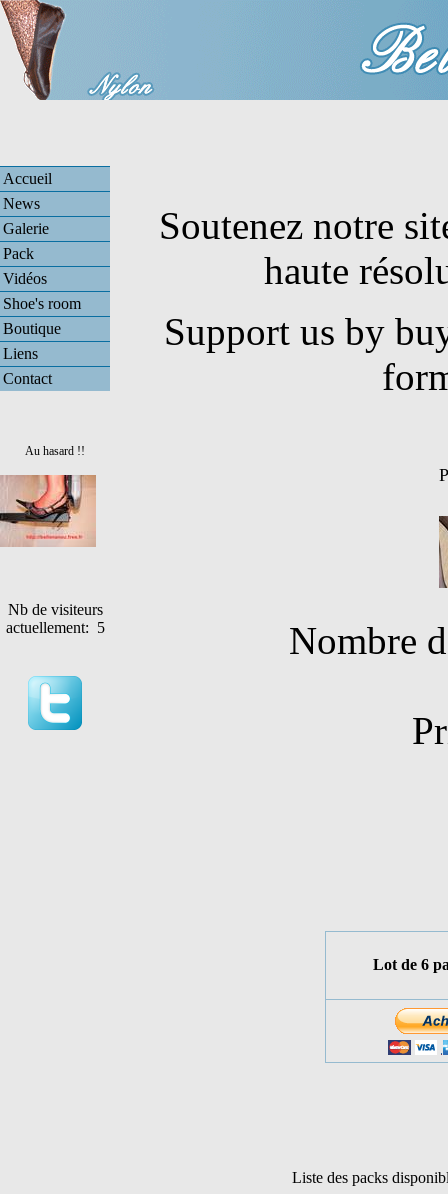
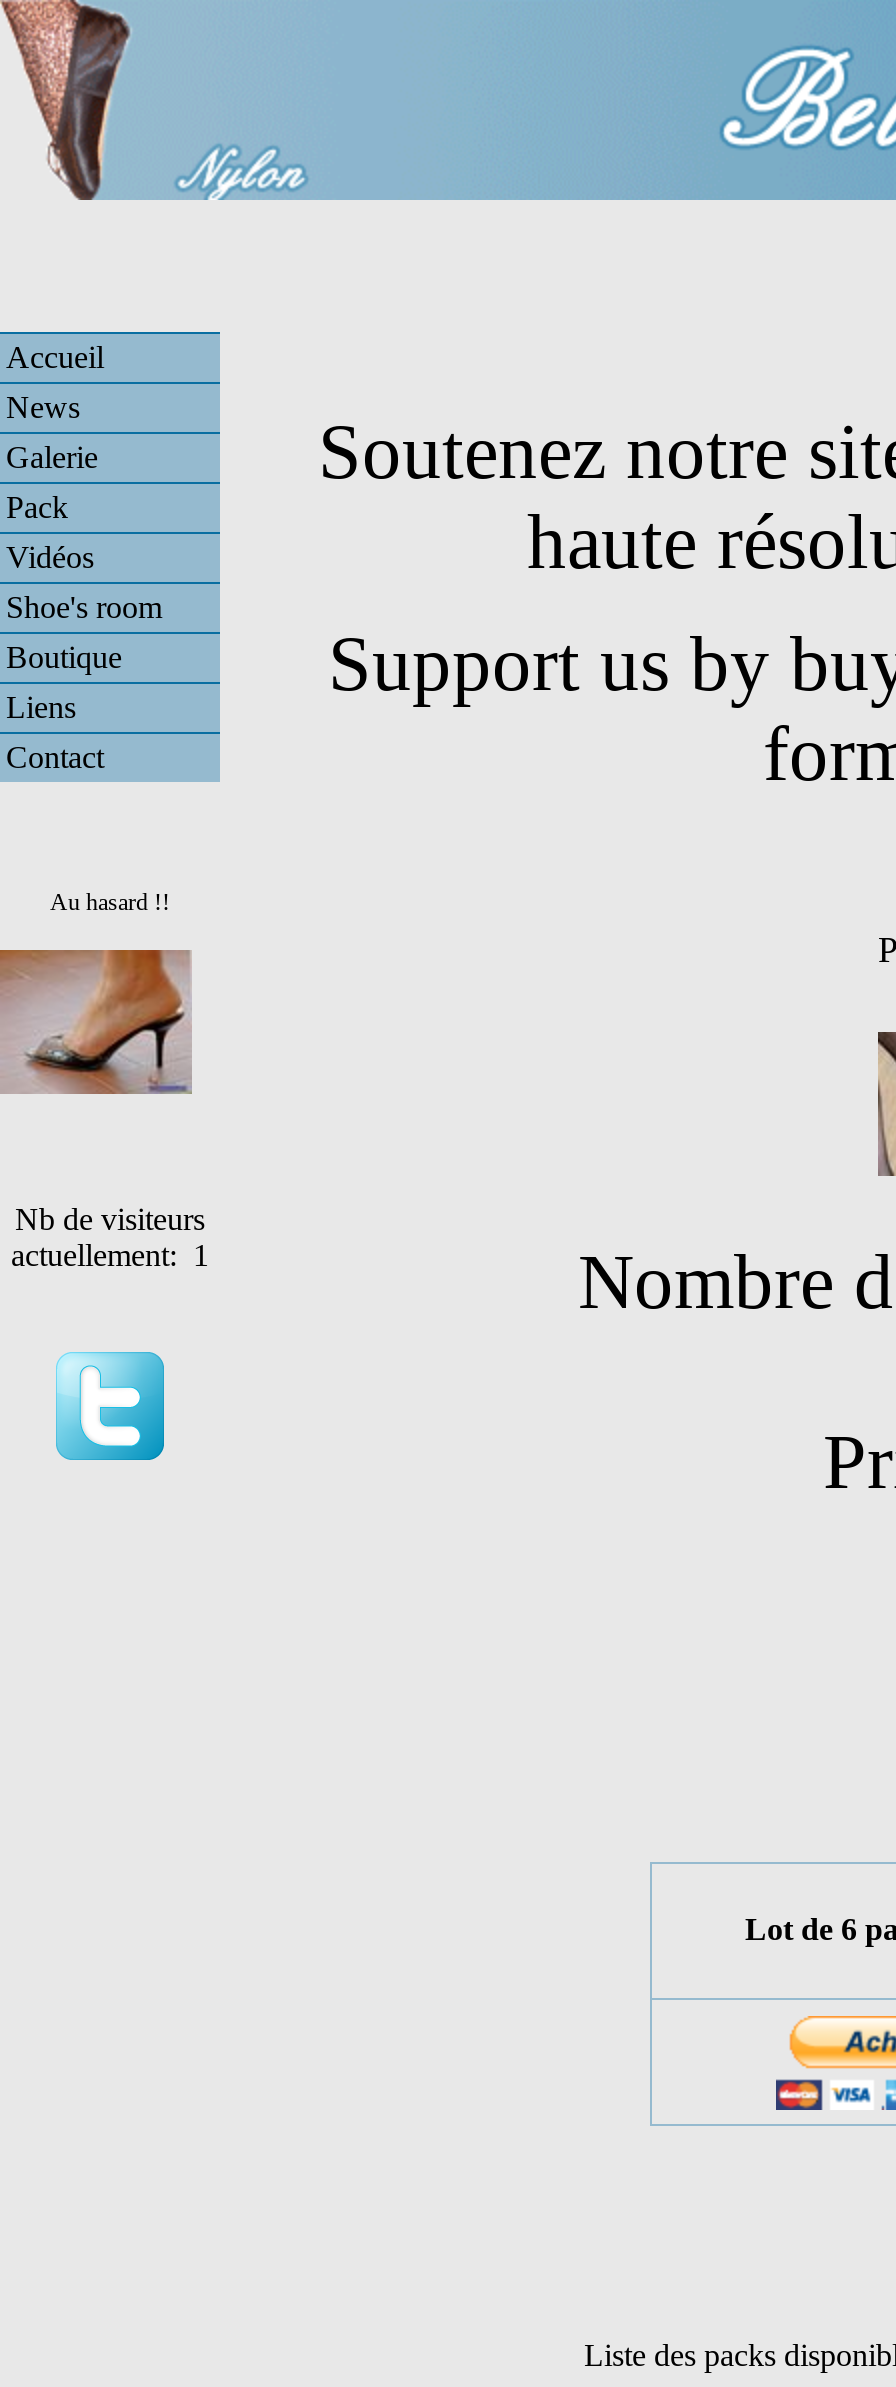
[3,474,96,547] [image] -> [6,948,192,1096] [image]
[5,619,104,636] actuellement: 5 -> [11,1238,209,1272] actuellement: 1

